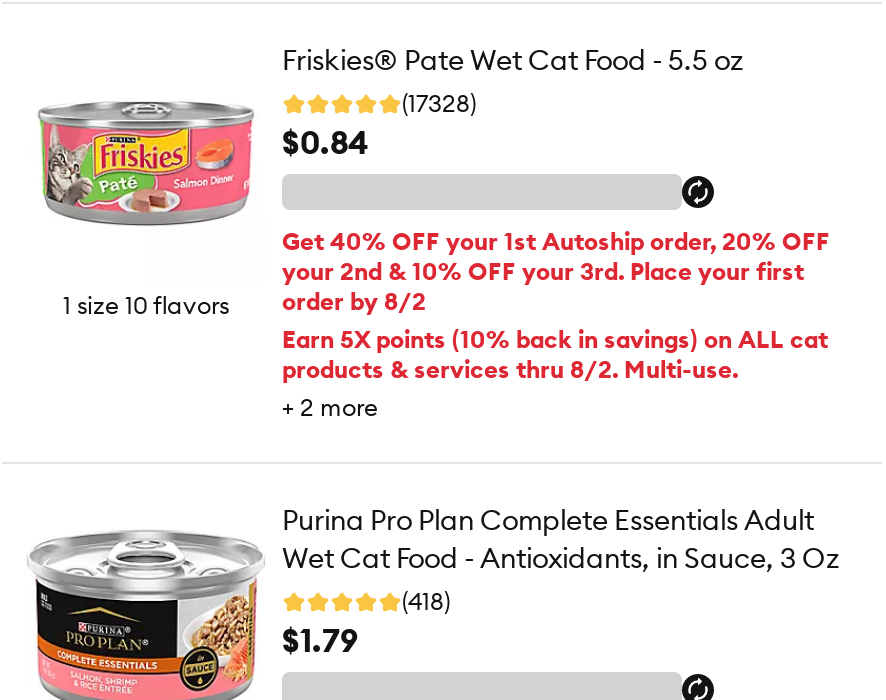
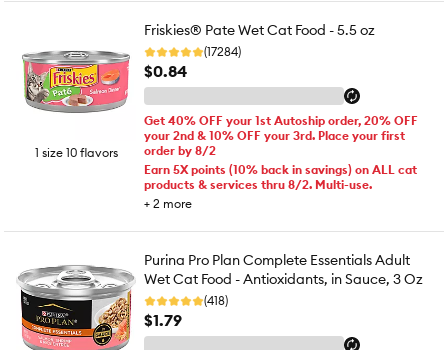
[402,88,476,118] (17328) -> [204,44,241,59] (17284)

